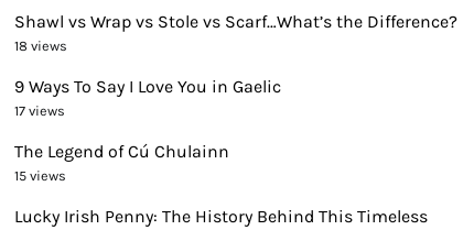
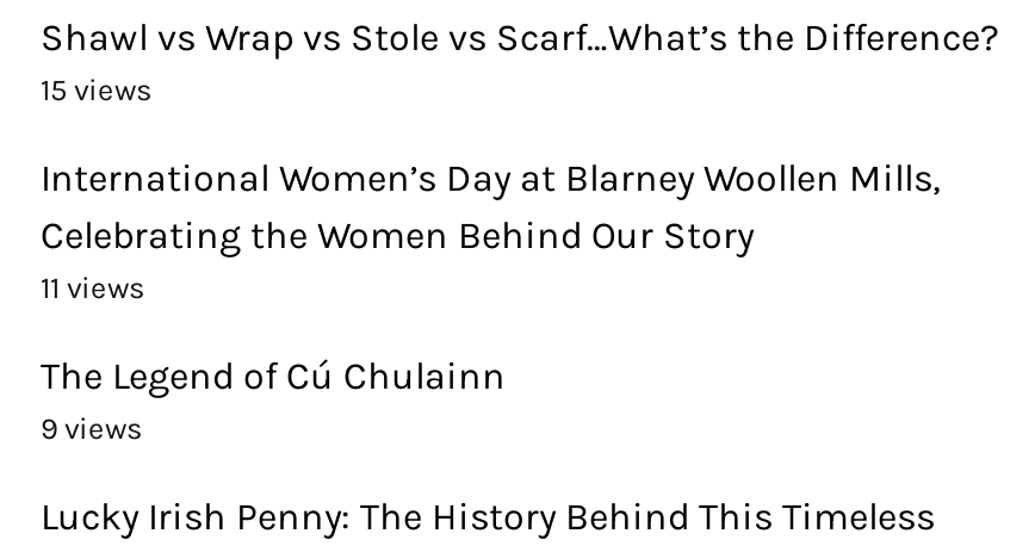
[14,37,67,54] 18 views -> [41,72,153,107] 15 views
[14,76,281,119] 9 Ways To Say I Love You in Gaelic | 17 views -> [41,155,940,305] International Women’s Day at Blarney Woollen Mills, | Celebrating the Women Behind Our Story | 11 views
[14,167,66,184] 15 views -> [41,410,143,446] 9 views

